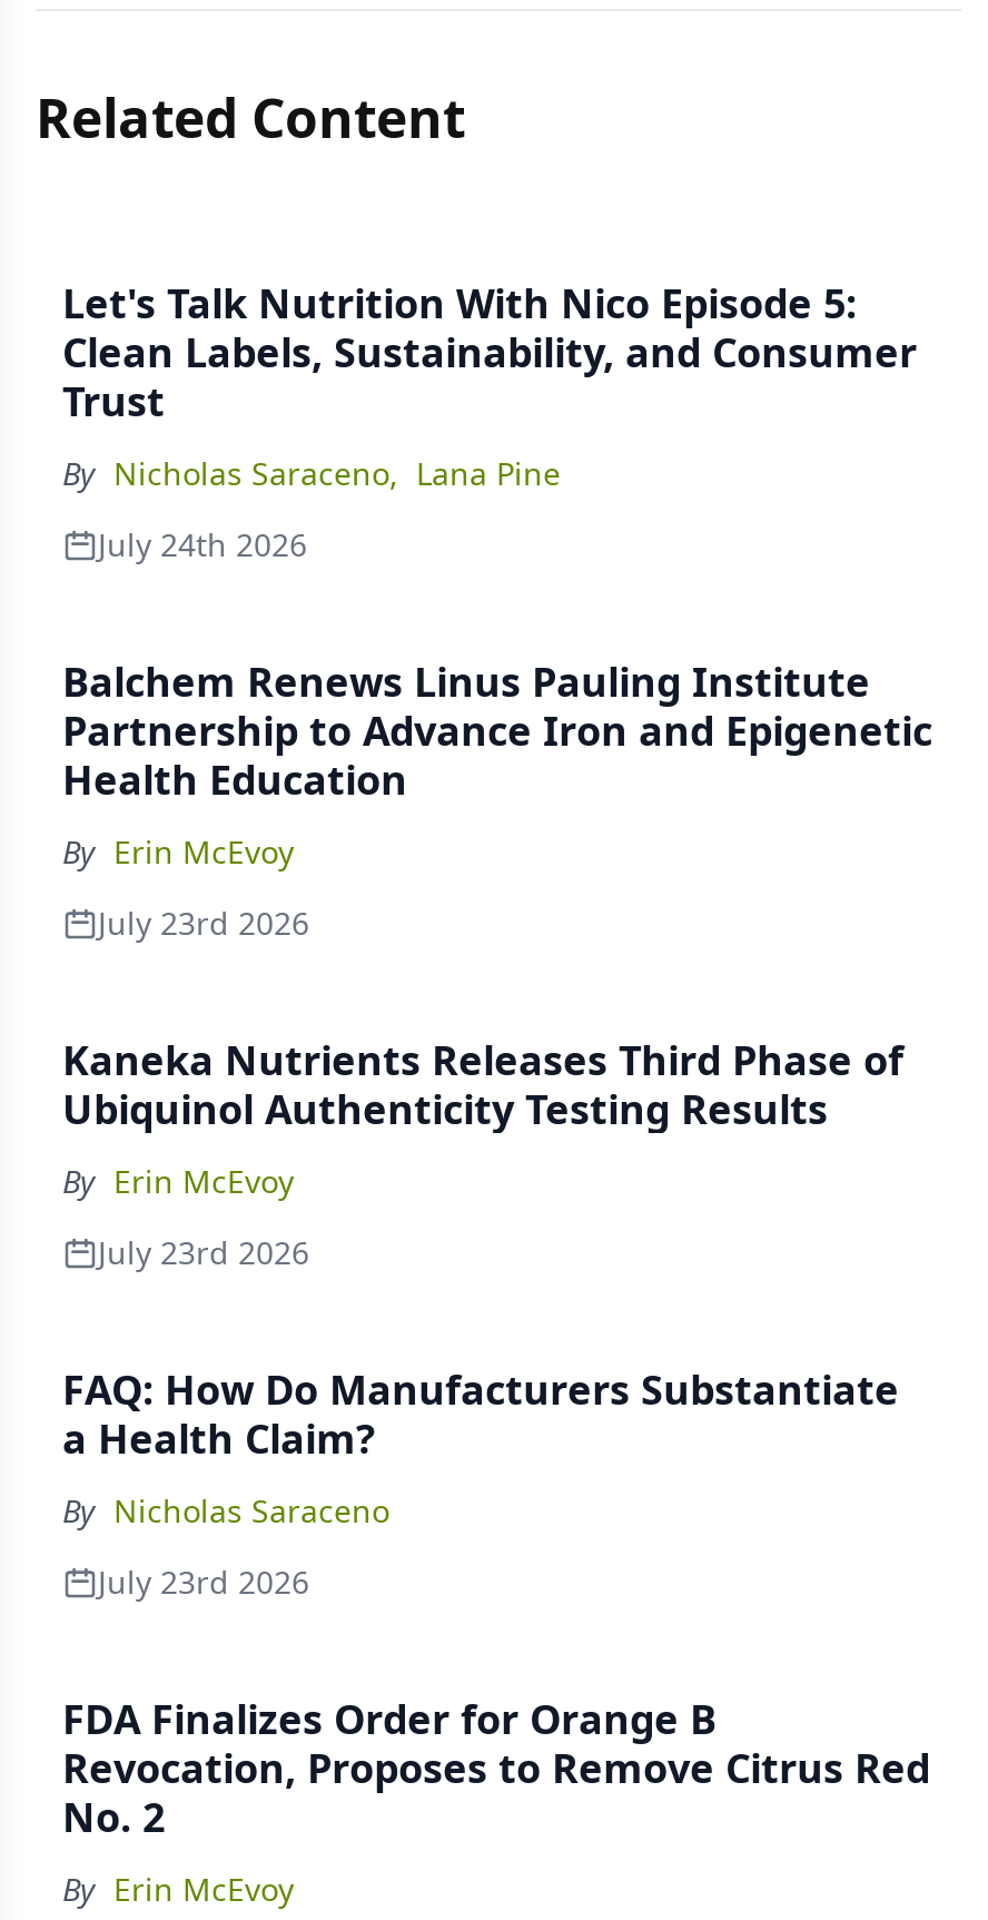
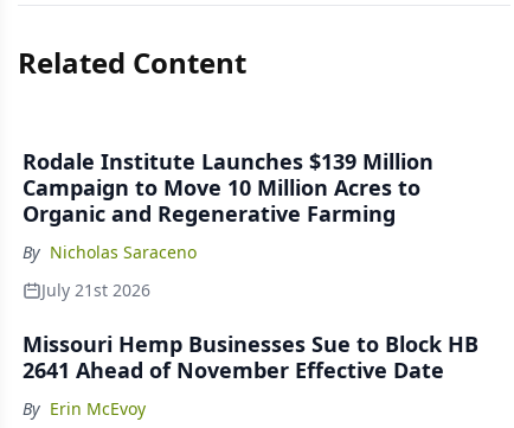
[62,276,932,1465] Let's Talk Nutrition With Nico Episode 5: | Clean Labels, Sustainability, and Consumer | Trust | By Nicholas Saraceno, Lana Pine | July 24th 2026 | Balchem Renews Linus Pauling Institute | Partnership to Advance Iron and Epigenetic | Health Education | By Erin McEvoy | July 23rd 2026 | Kaneka Nutrients Releases Third Phase of | Ubiquinol Authenticity Testing Results | By Erin McEvoy | July 23rd 2026 | FAQ: How Do Manufacturers Substantiate | a Health Claim? -> [23,147,433,228] Rodale Institute Launches $139 Million | Campaign to Move 10 Million Acres to | Organic and Regenerative Farming
[98,1561,309,1603] July 23rd 2026 -> [41,279,150,301] July 21st 2026
[62,1692,930,1843] FDA Finalizes Order for Orange B | Revocation, Proposes to Remove Citrus Red | No. 2 -> [23,330,478,384] Missouri Hemp Businesses Sue to Block HB | 2641 Ahead of November Effective Date

